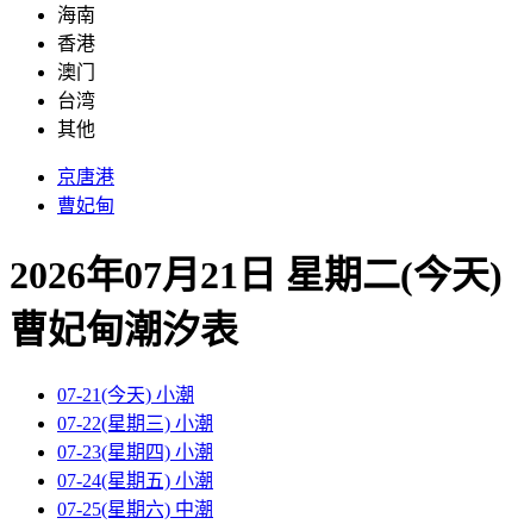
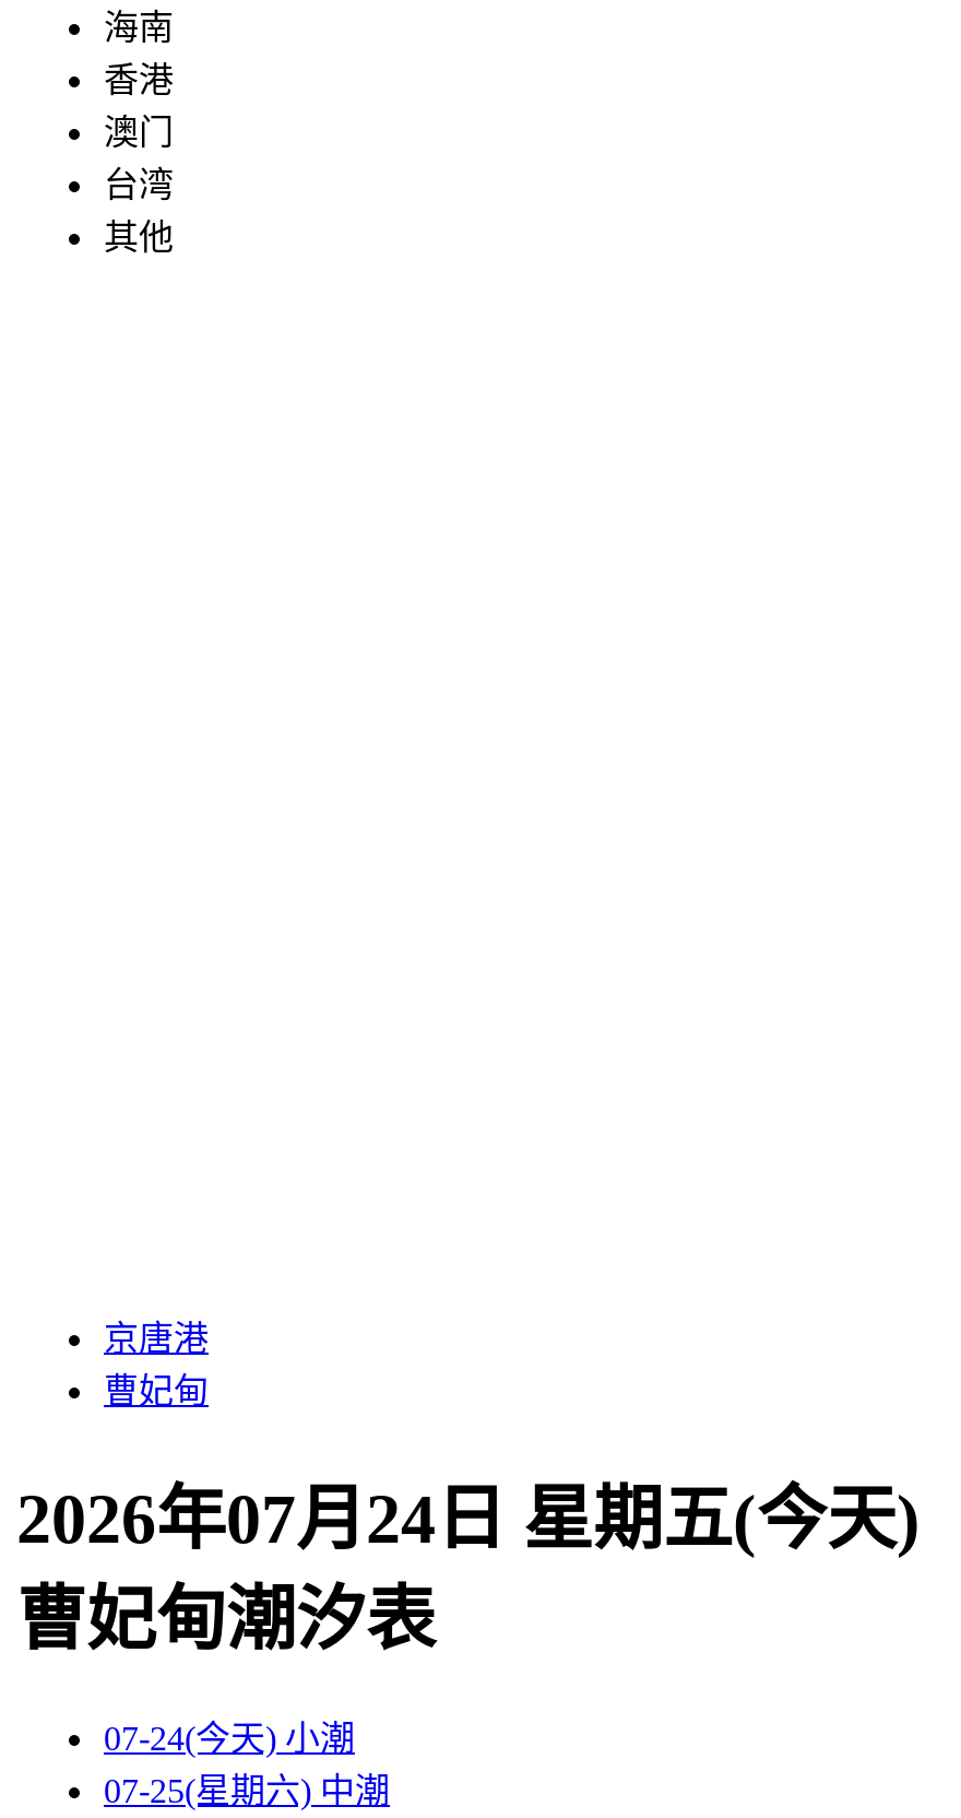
moved [57,167,114,216] -> [104,1320,209,1410]: 京唐港 | 曹妃甸
[10,253,503,296] 2026年07月21日 星期二(今天) -> [16,1478,921,1557] 2026年07月24日 星期五(今天)
moved [10,308,238,351] -> [16,1579,436,1658]: 曹妃甸潮汐表
[57,385,213,491] 07-21(今天) 小潮 | 07-22(星期三) 小潮 | 07-23(星期四) 小潮 | 07-24(星期五) 小潮 -> [104,1720,355,1757] 07-24(今天) 小潮

